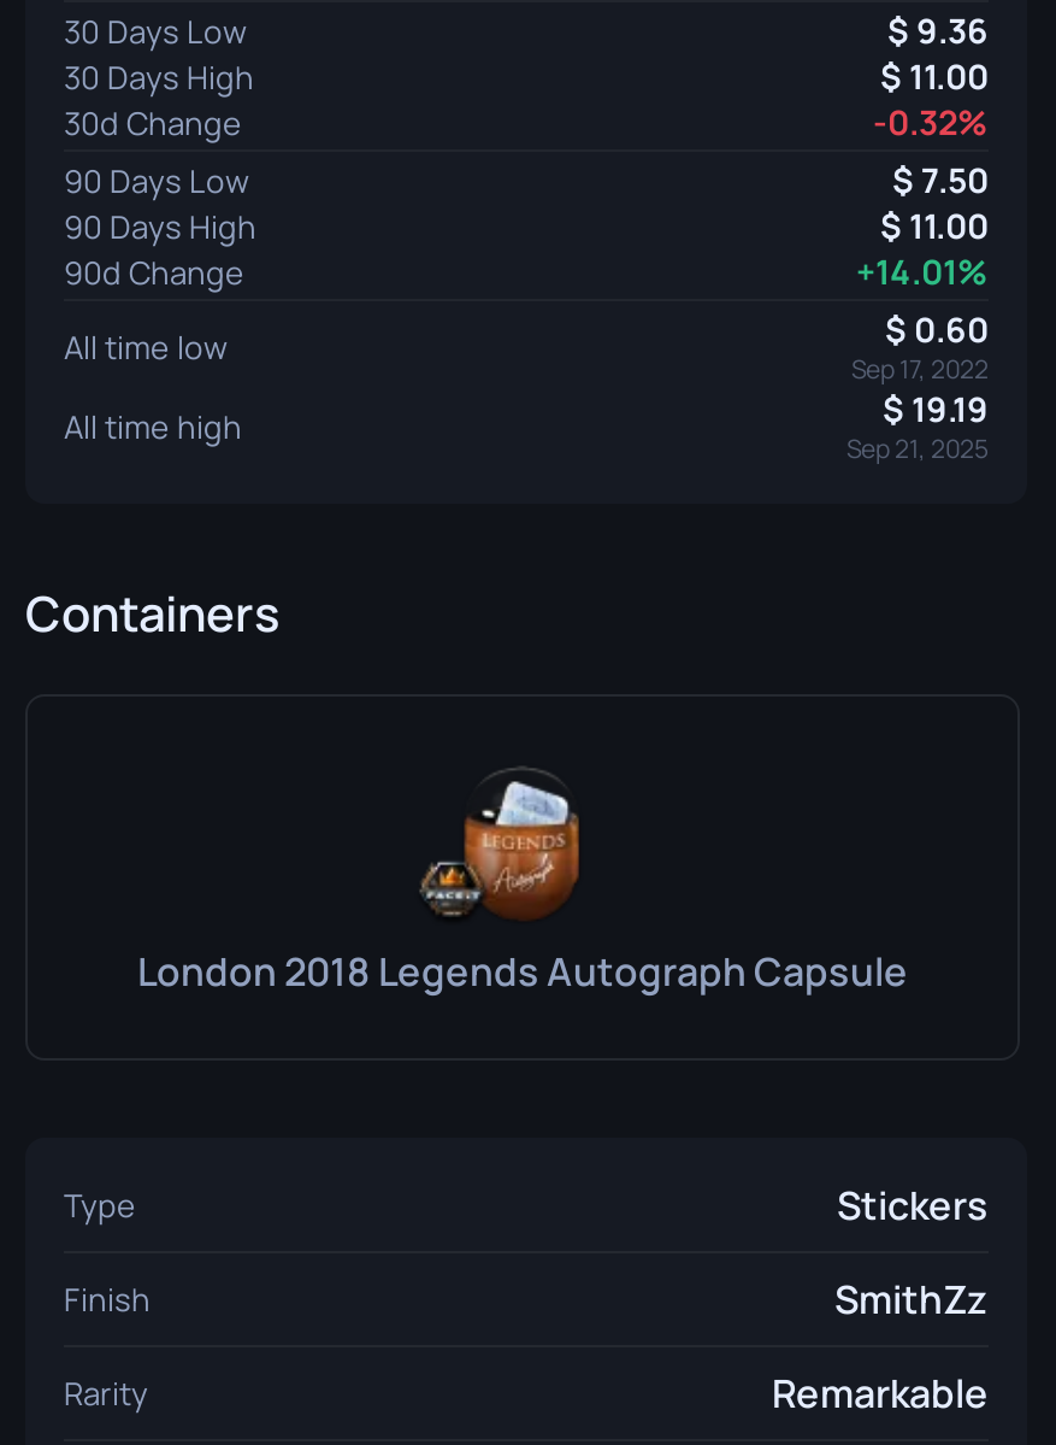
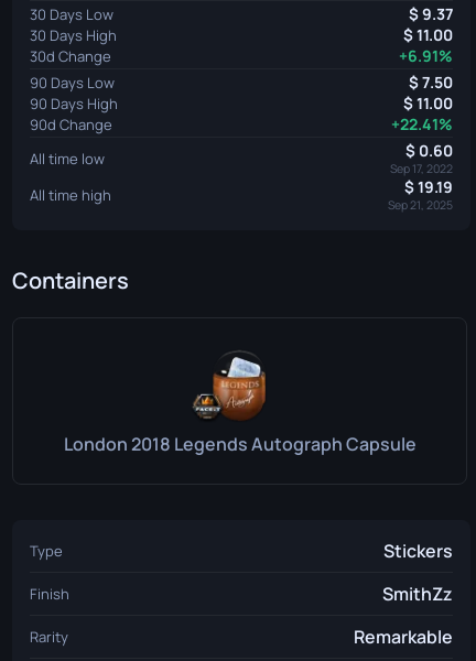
[916,7,989,53] 9.36 -> [422,3,453,24] 9.37
[873,99,989,145] -0.32% -> [399,45,453,66] +6.91%
[856,248,989,294] +14.01% -> [391,113,453,134] +22.41%

